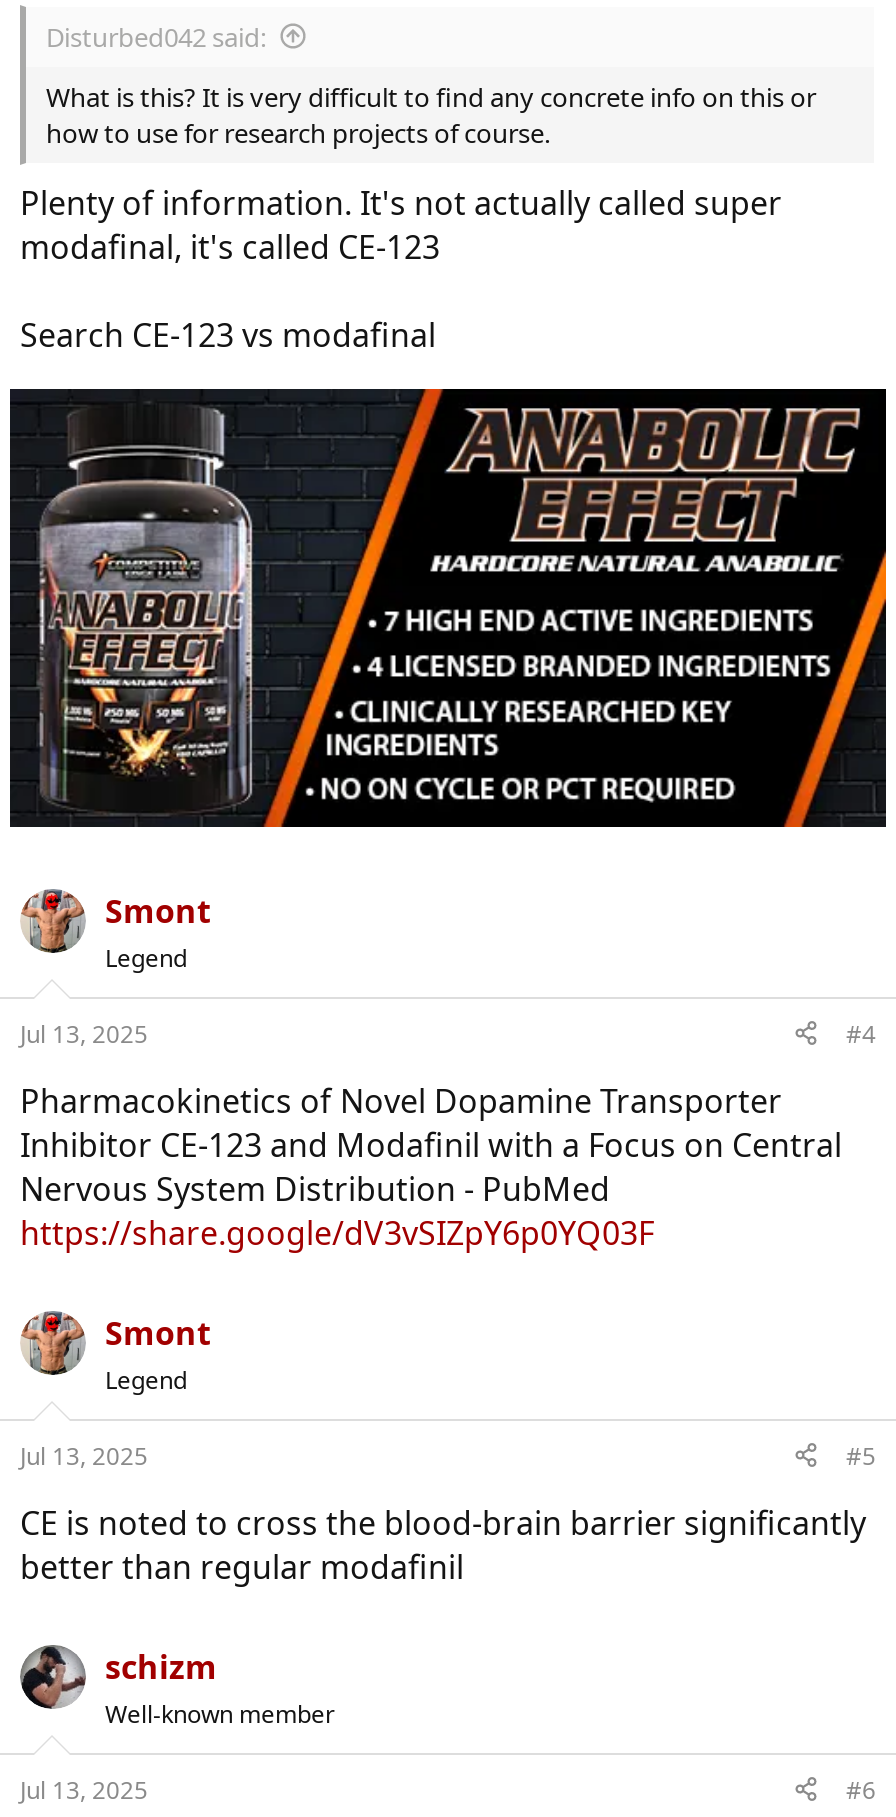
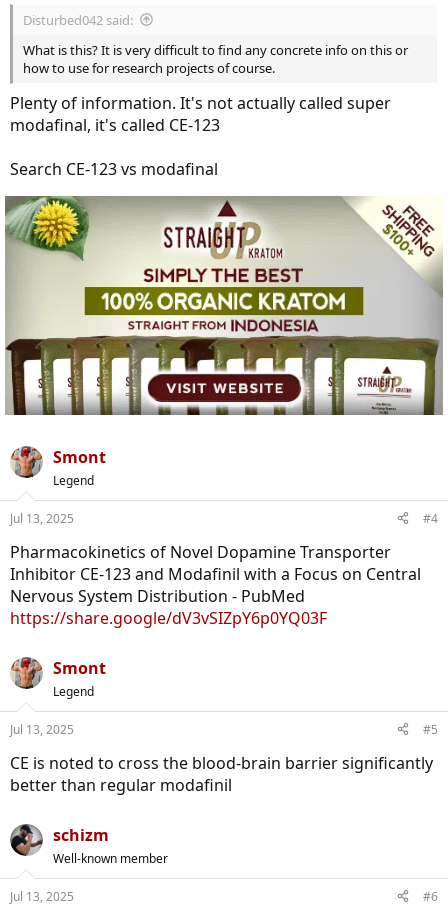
[8,387,888,829] [image] -> [4,195,444,416] [image]

